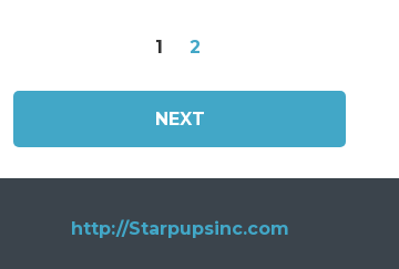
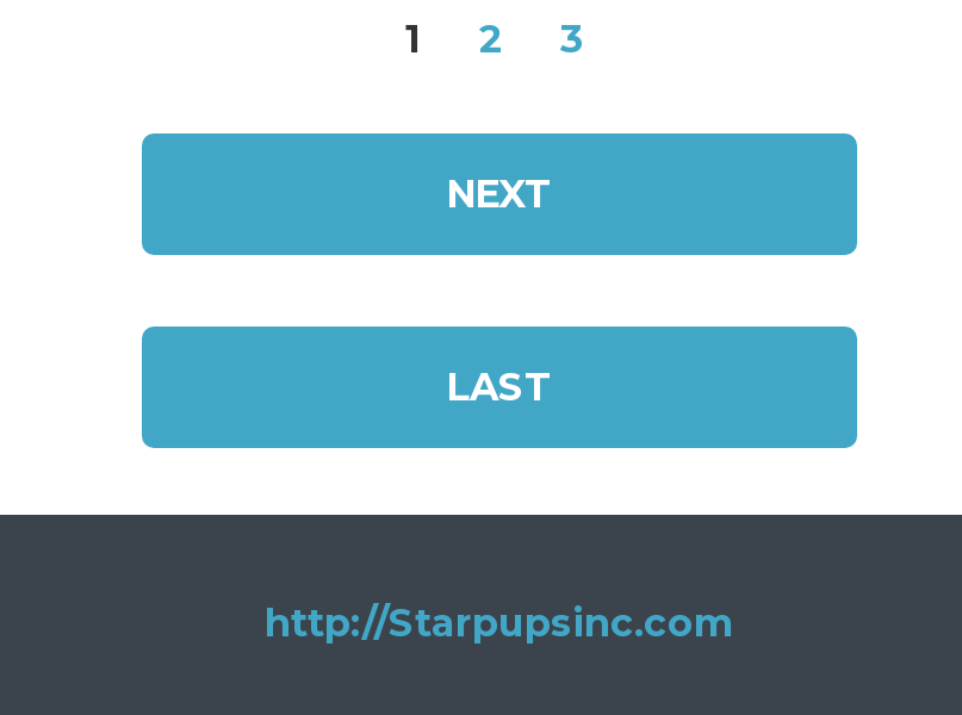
none -> [560,17,584,62] 3
none -> [446,365,553,410] LAST

